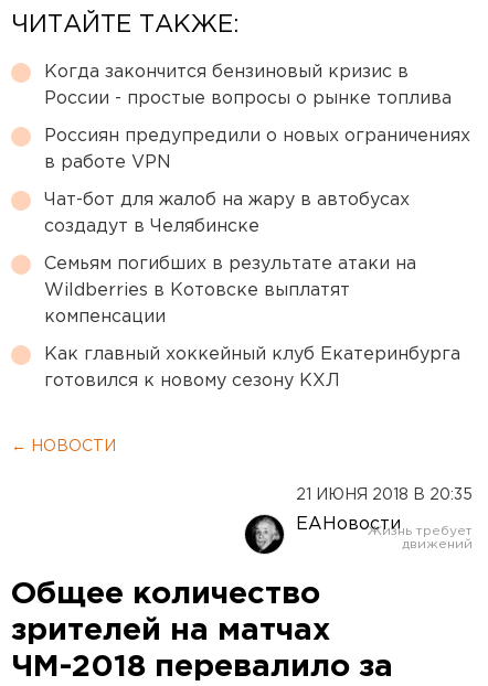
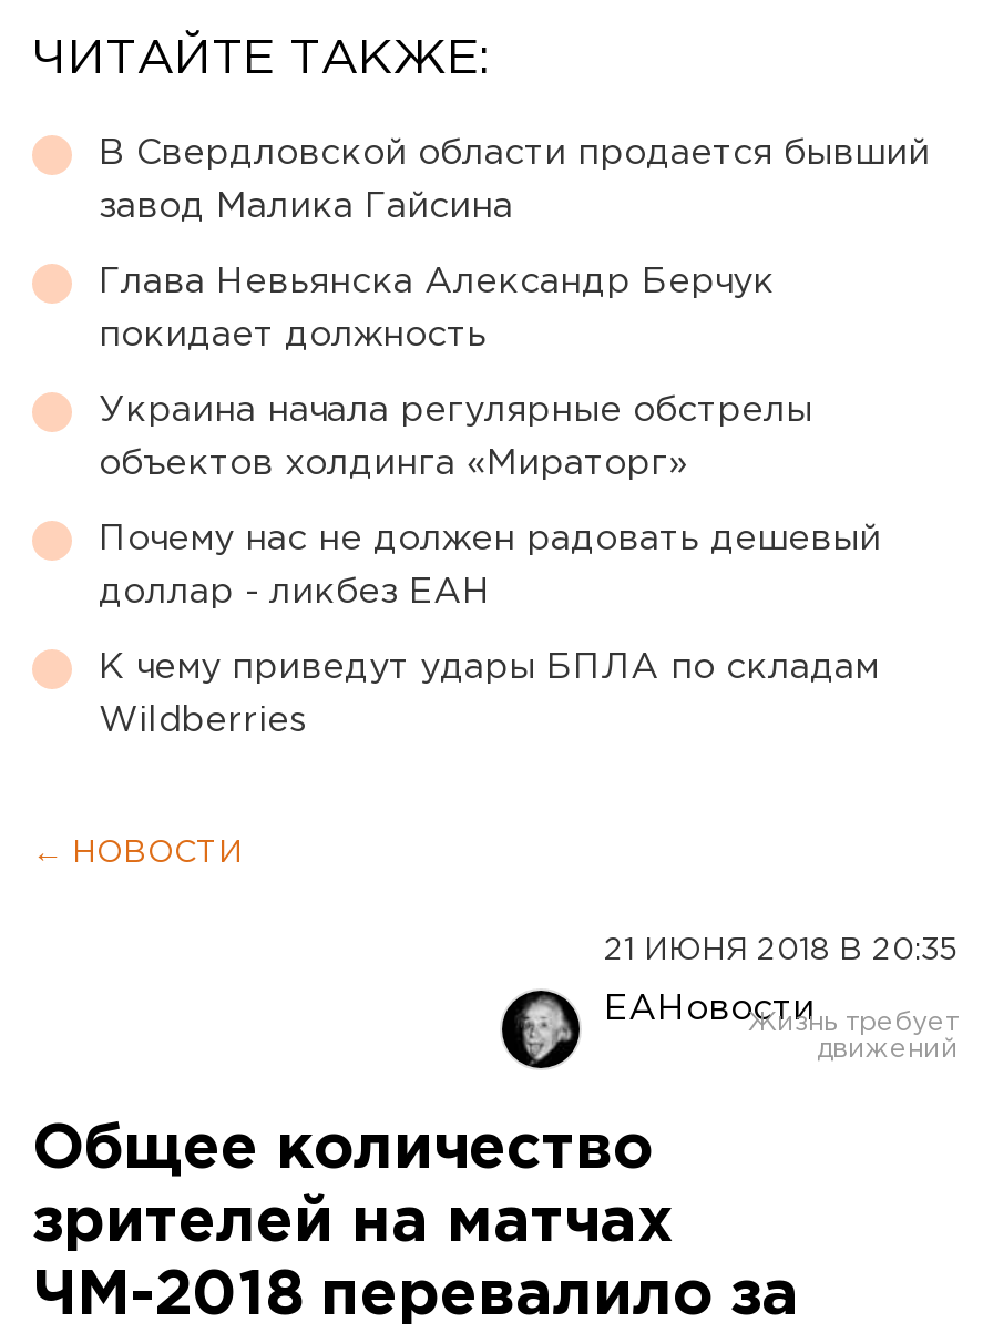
[44,64,470,389] Когда закончится бензиновый кризис в | России - простые вопросы о рынке топлива | Россиян предупредили о новых ограничениях | в работе VPN | Чат-бот для жалоб на жару в автобусах | создадут в Челябинске | Семьям погибших в результате атаки на | Wildberries в Котовске выплатят | компенсации | Как главный хоккейный клуб Екатеринбурга | готовился к новому сезону КХЛ -> [99,137,930,737] В Свердловской области продается бывший | завод Малика Гайсина | Глава Невьянска Александр Берчук | покидает должность | Украина начала регулярные обстрелы | объектов холдинга «Мираторг» | Почему нас не должен радовать дешевый | доллар - ликбез ЕАН | К чему приведут удары БПЛА по складам | Wildberries

